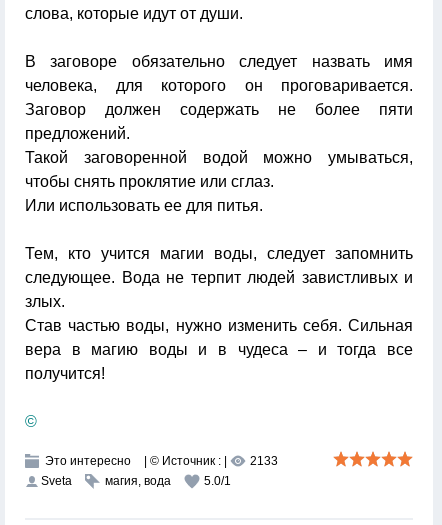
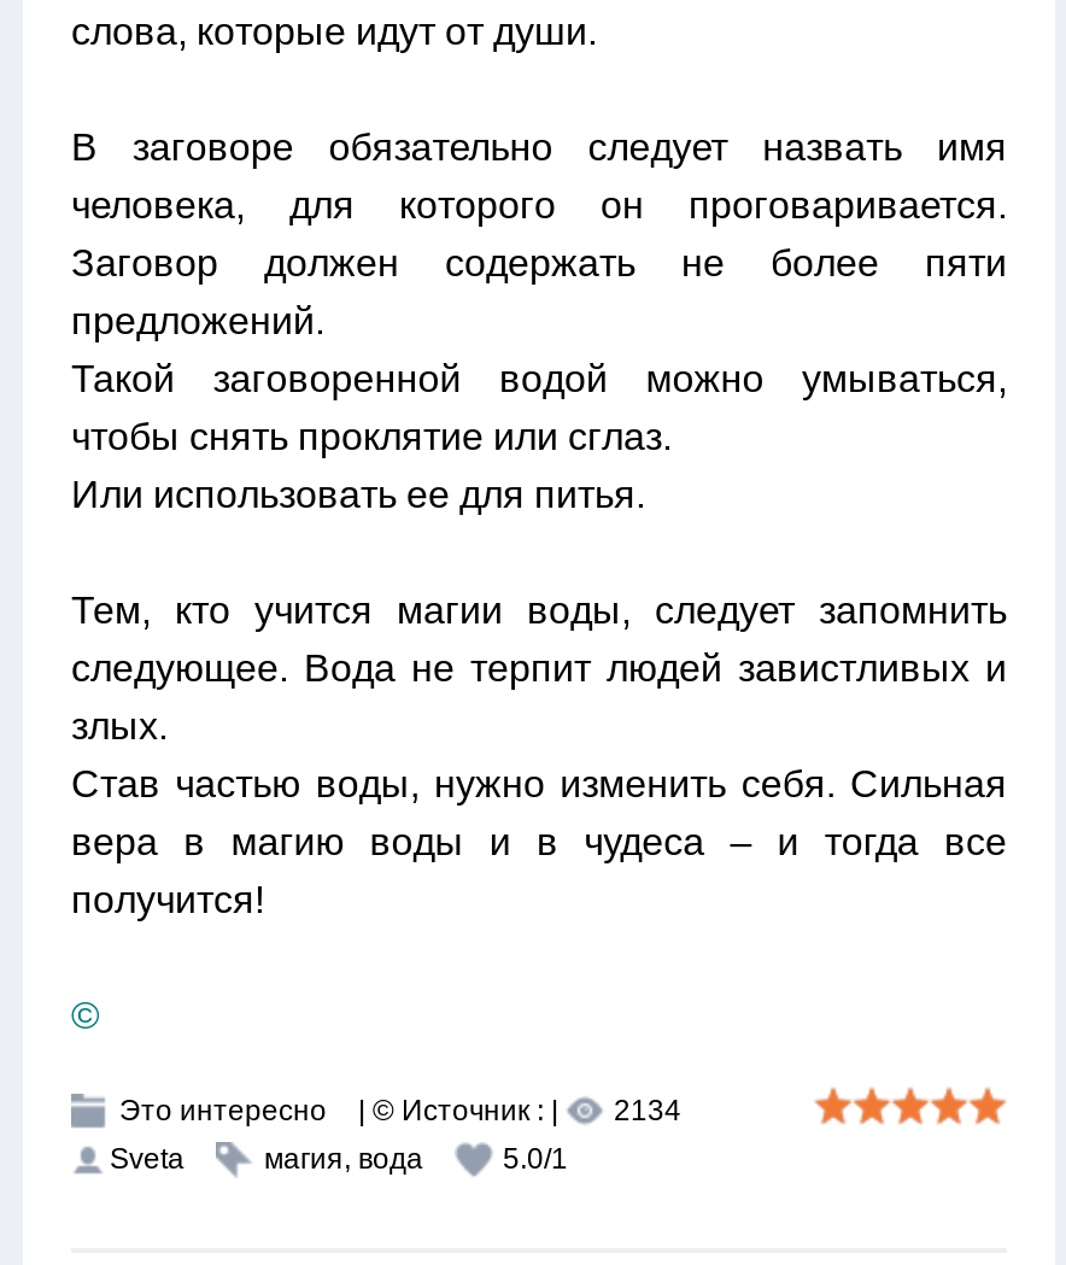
[250,454,278,468] 2133 -> [614,1094,681,1128] 2134

